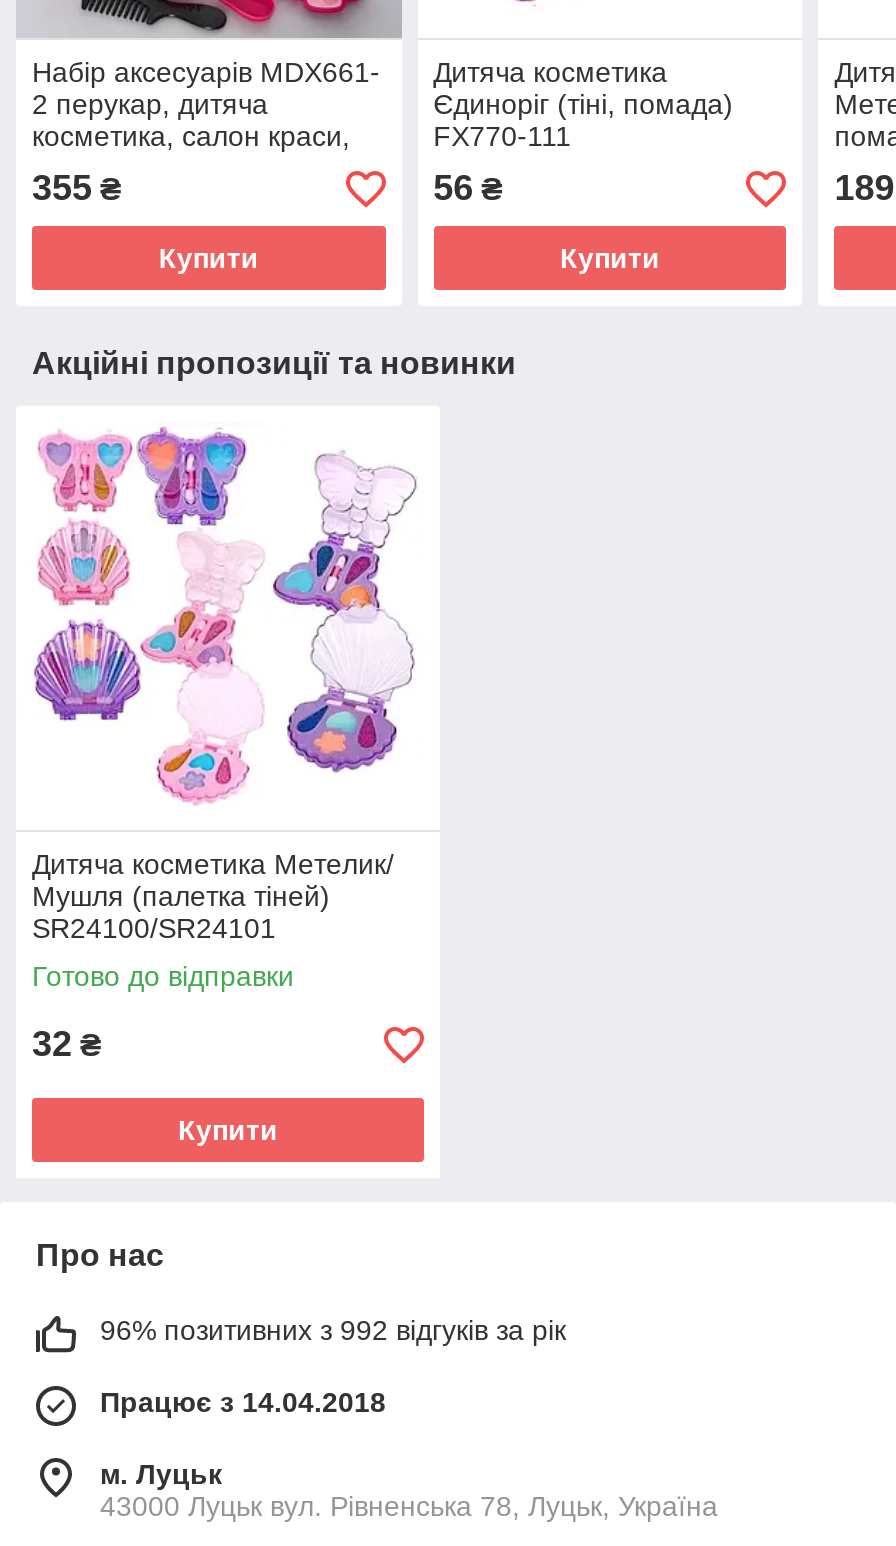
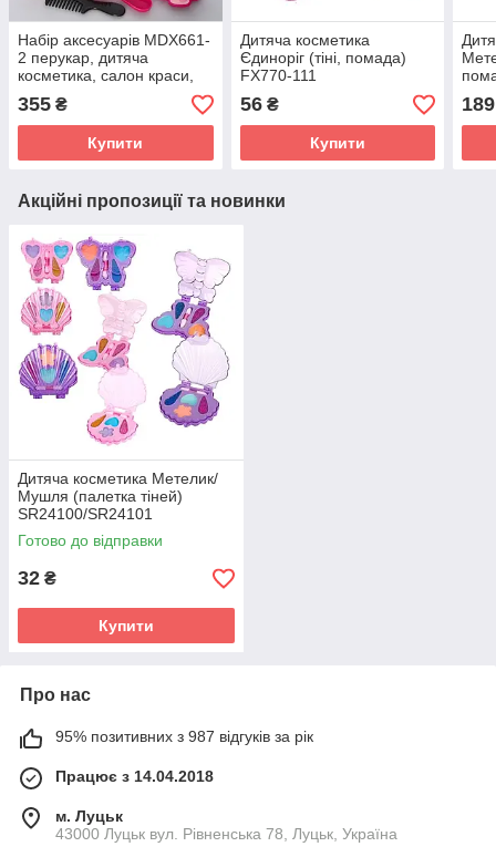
[100,1315,566,1347] 96% позитивних з 992 відгуків за рік -> [55,728,313,746] 95% позитивних з 987 відгуків за рік

